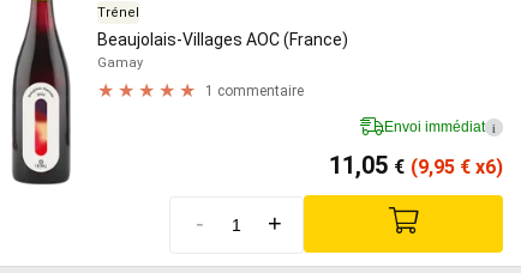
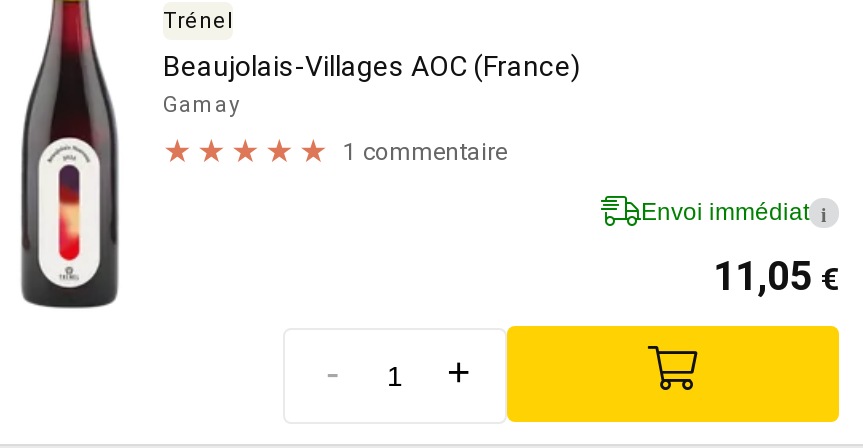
[329,151,503,180] 11,05 € (9,95 €x6) -> [713,252,839,300] 11,05 €

